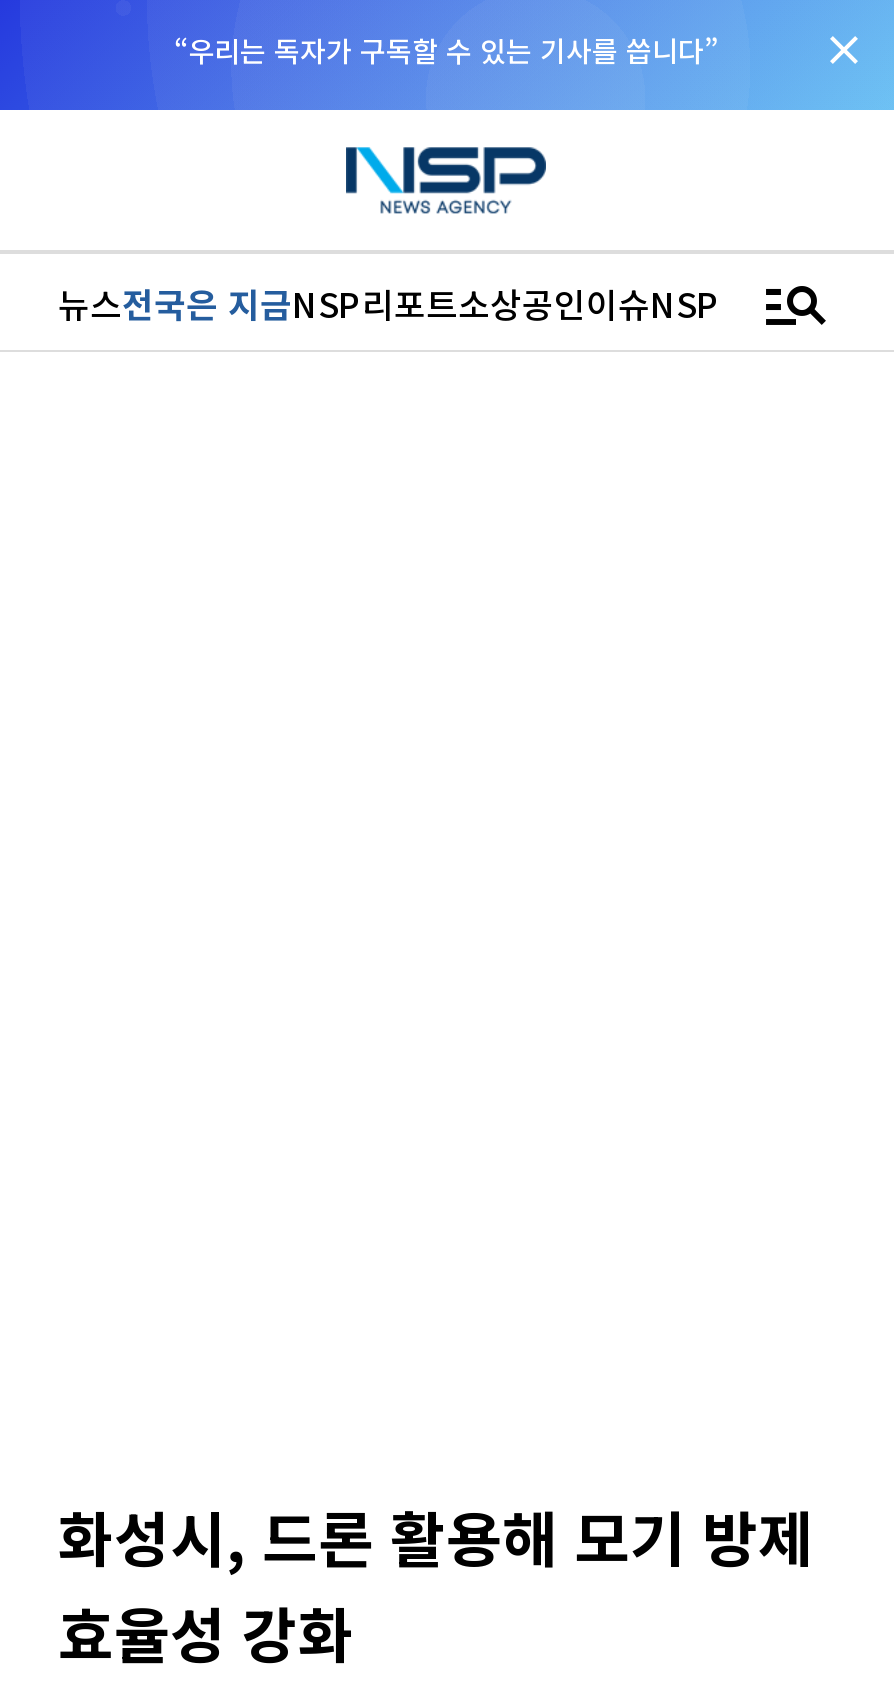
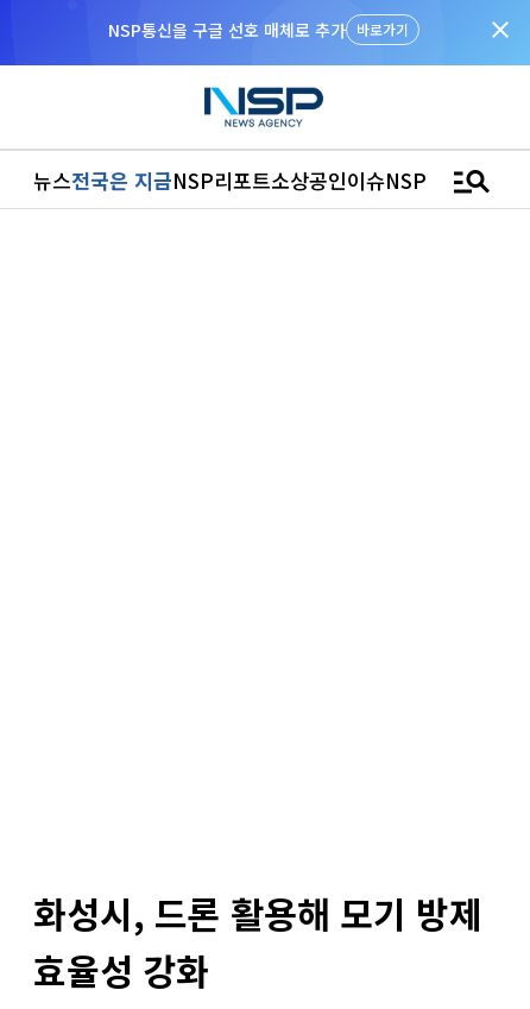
[174,30,718,70] “우리는 독자가 구독할 수 있는 기사를 씁니다” -> [108,18,409,42] NSP통신을 구글 선호 매체로 추가 바로가기

